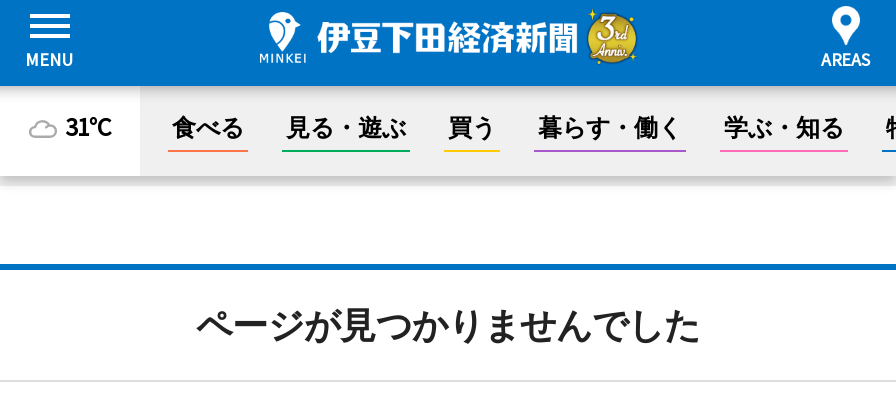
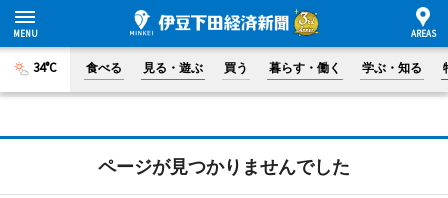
[65,111,113,145] 31°C -> [32,59,56,76] 34°C

